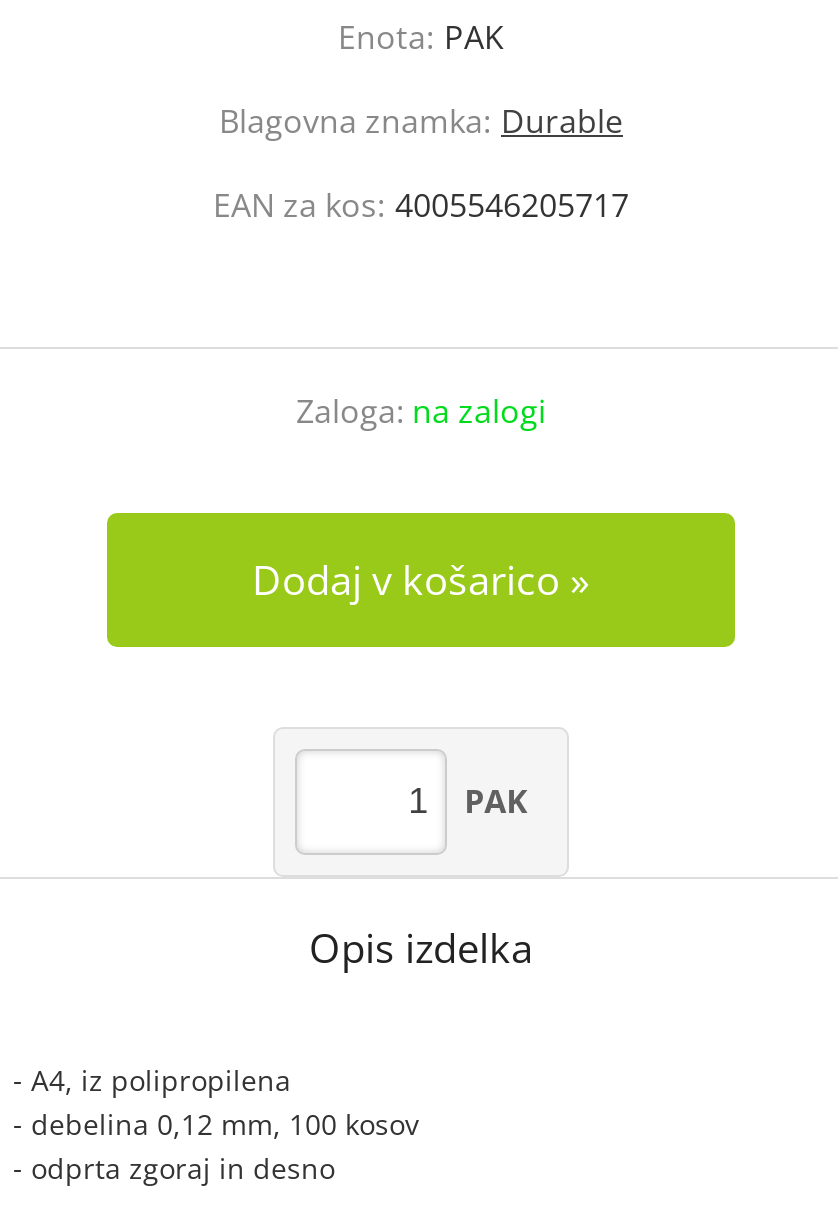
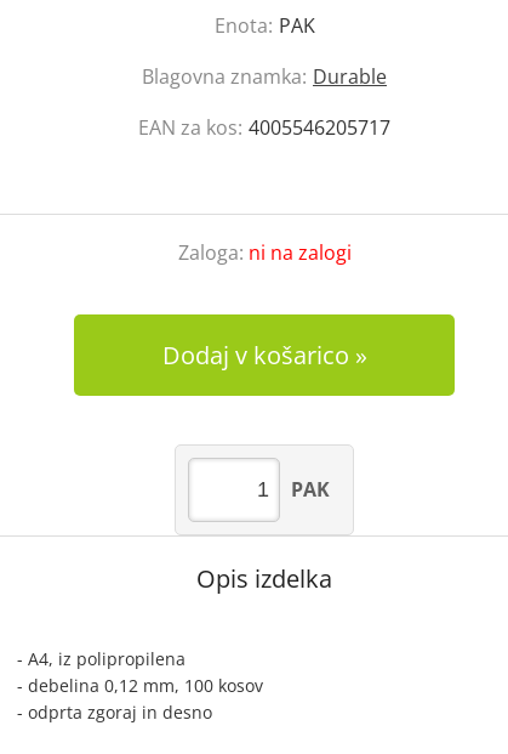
[296,389,546,433] Zaloga: na zalogi -> [178,239,351,266] Zaloga: ni na zalogi

